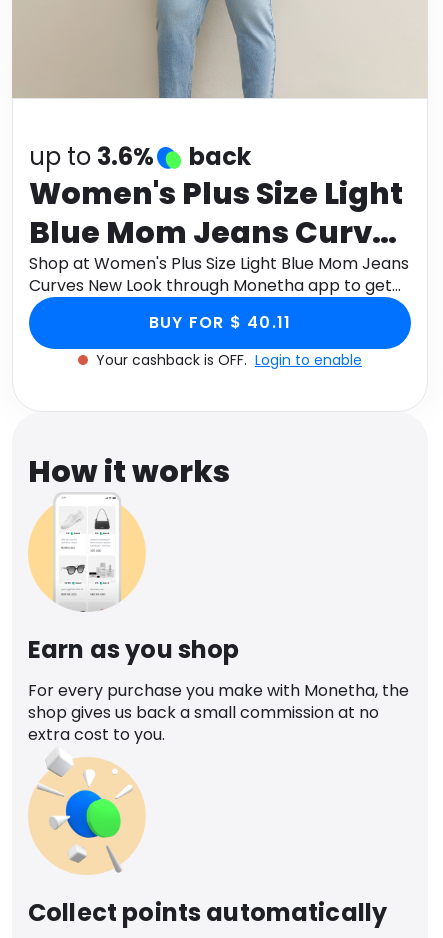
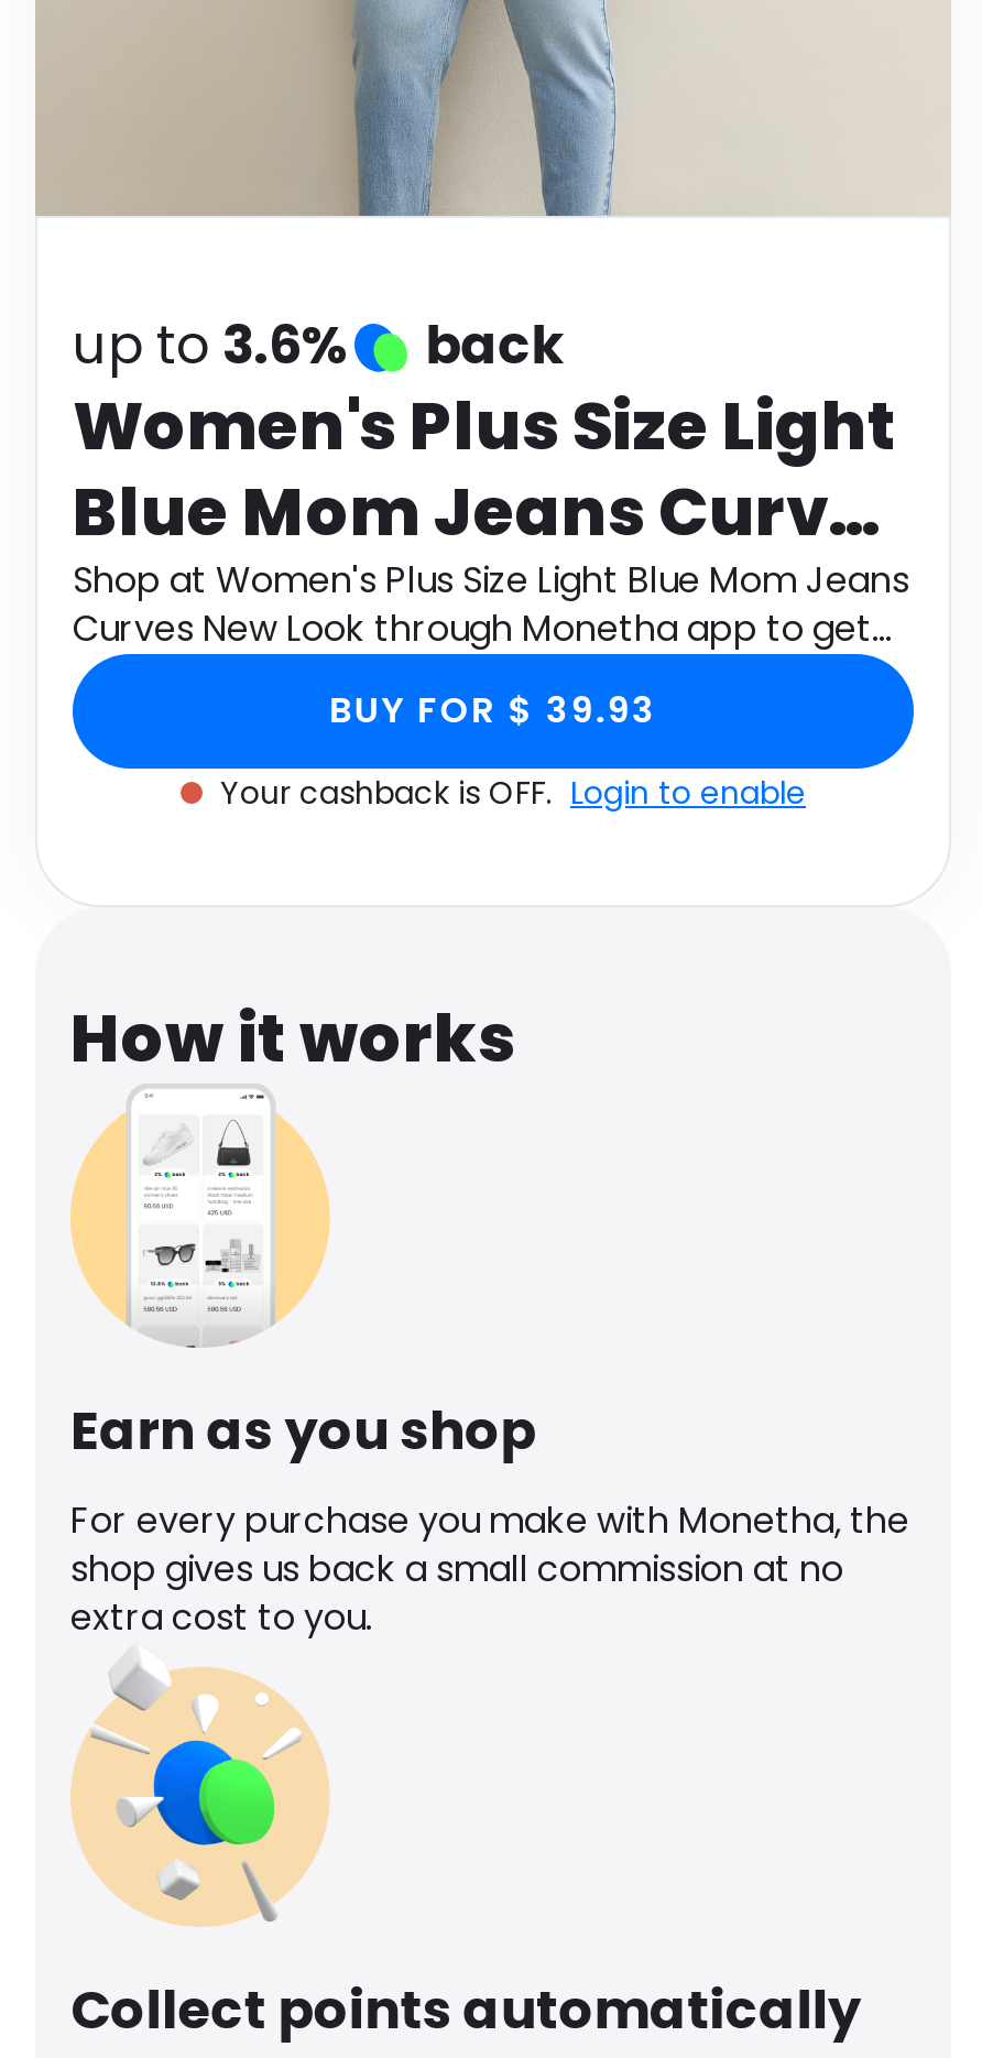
[149,311,291,334] BUY FOR $ 40.11 -> [329,685,657,736] BUY FOR $ 39.93

